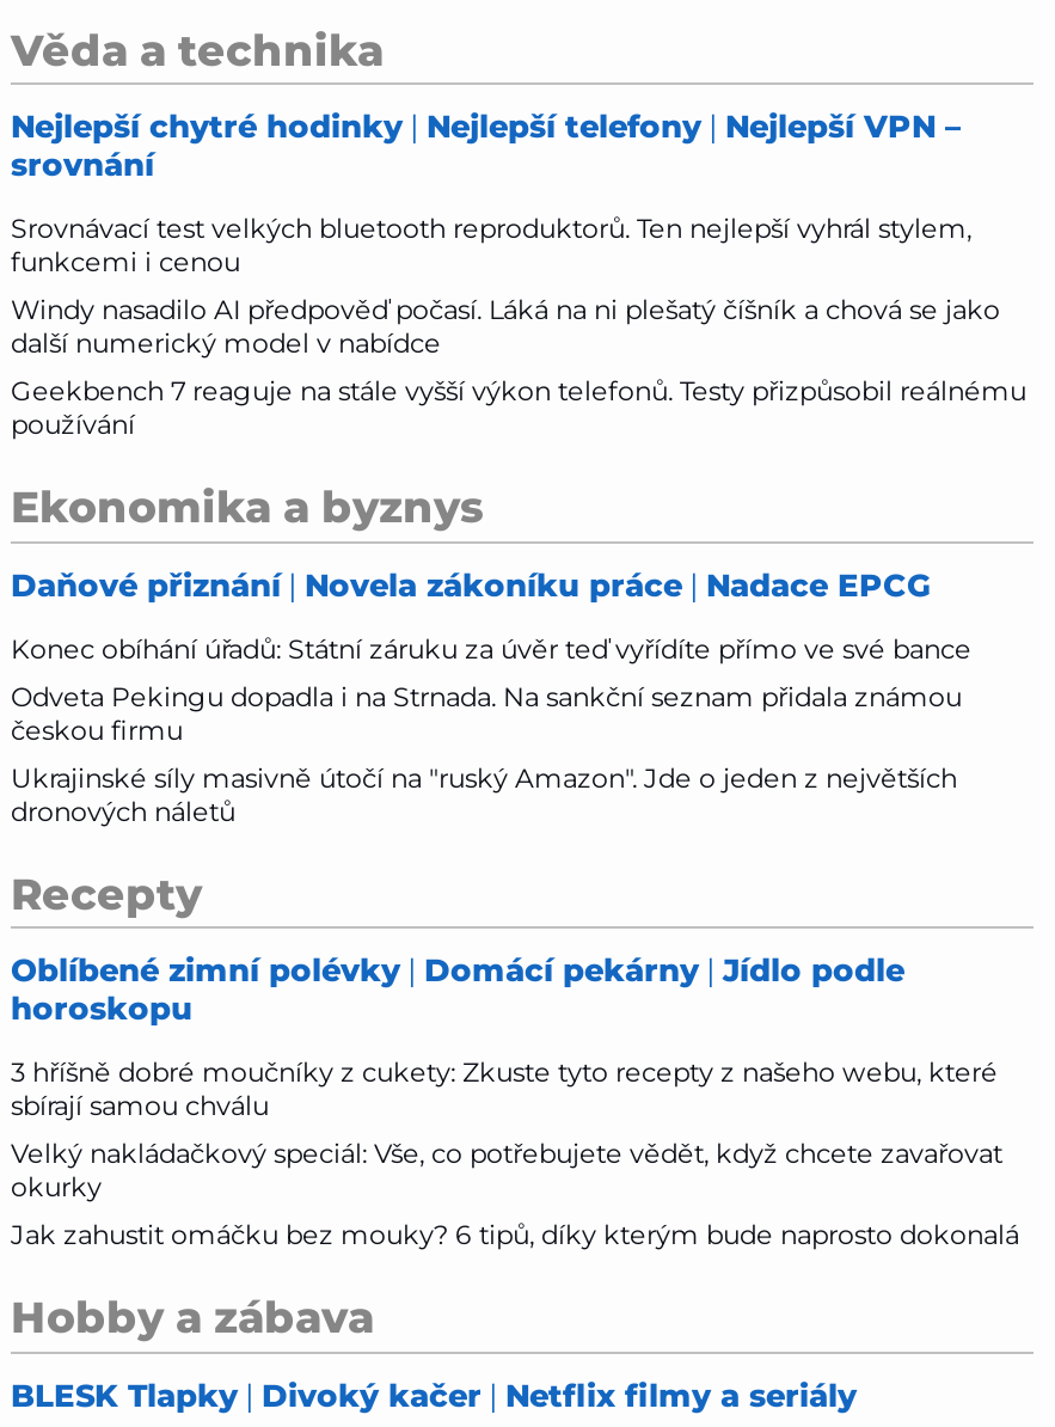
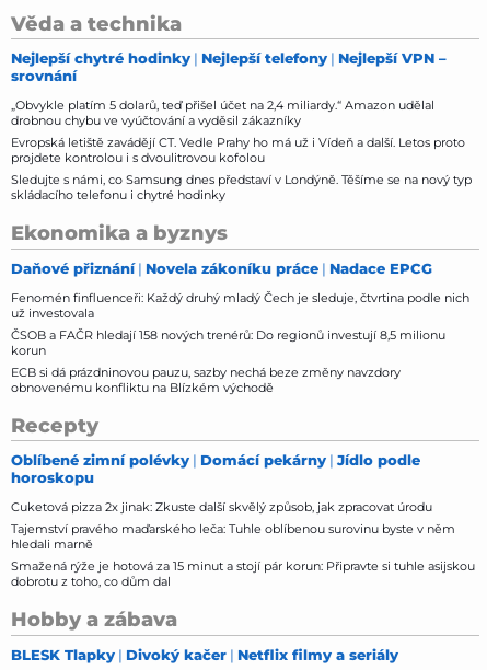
[11,212,1026,441] Srovnávací test velkých bluetooth reproduktorů. Ten nejlepší vyhrál stylem, | funkcemi i cenou | Windy nasadilo AI předpověď počasí. Láká na ni plešatý číšník a chová se jako | další numerický model v nabídce | Geekbench 7 reaguje na stále vyšší výkon telefonů. Testy přizpůsobil reálnému | používání -> [11,97,472,203] „Obvykle platím 5 dolarů, teď přišel účet na 2,4 miliardy.“ Amazon udělal | drobnou chybu ve vyúčtování a vyděsil zákazníky | Evropská letiště zavádějí CT. Vedle Prahy ho má už i Vídeň a další. Letos proto | projdete kontrolou i s dvoulitrovou kofolou | Sledujte s námi, co Samsung dnes představí v Londýně. Těšíme se na nový typ | skládacího telefonu i chytré hodinky
[11,631,971,827] Konec obíhání úřadů: Státní záruku za úvěr teď vyřídíte přímo ve své bance | Odveta Pekingu dopadla i na Strnada. Na sankční seznam přidala známou | českou firmu | Ukrajinské síly masivně útočí na "ruský Amazon". Jde o jeden z největších | dronových náletů -> [11,290,469,395] Fenomén finfluenceři: Každý druhý mladý Čech je sleduje, čtvrtina podle nich | už investovala | ČSOB a FAČR hledají 158 nových trenérů: Do regionů investují 8,5 milionu | korun | ECB si dá prázdninovou pauzu, sazby nechá beze změny navzdory | obnovenému konfliktu na Blízkém východě
[11,1055,1019,1251] 3 hříšně dobré moučníky z cukety: Zkuste tyto recepty z našeho webu, které | sbírají samou chválu | Velký nakládačkový speciál: Vše, co potřebujete vědět, když chcete zavařovat | okurky | Jak zahustit omáčku bez mouky? 6 tipů, díky kterým bude naprosto dokonalá -> [11,499,475,589] Cuketová pizza 2x jinak: Zkuste další skvělý způsob, jak zpracovat úrodu | Tajemství pravého maďarského leča: Tuhle oblíbenou surovinu byste v něm | hledali marně | Smažená rýže je hotová za 15 minut a stojí pár korun: Připravte si tuhle asijskou | dobrotu z toho, co dům dal

